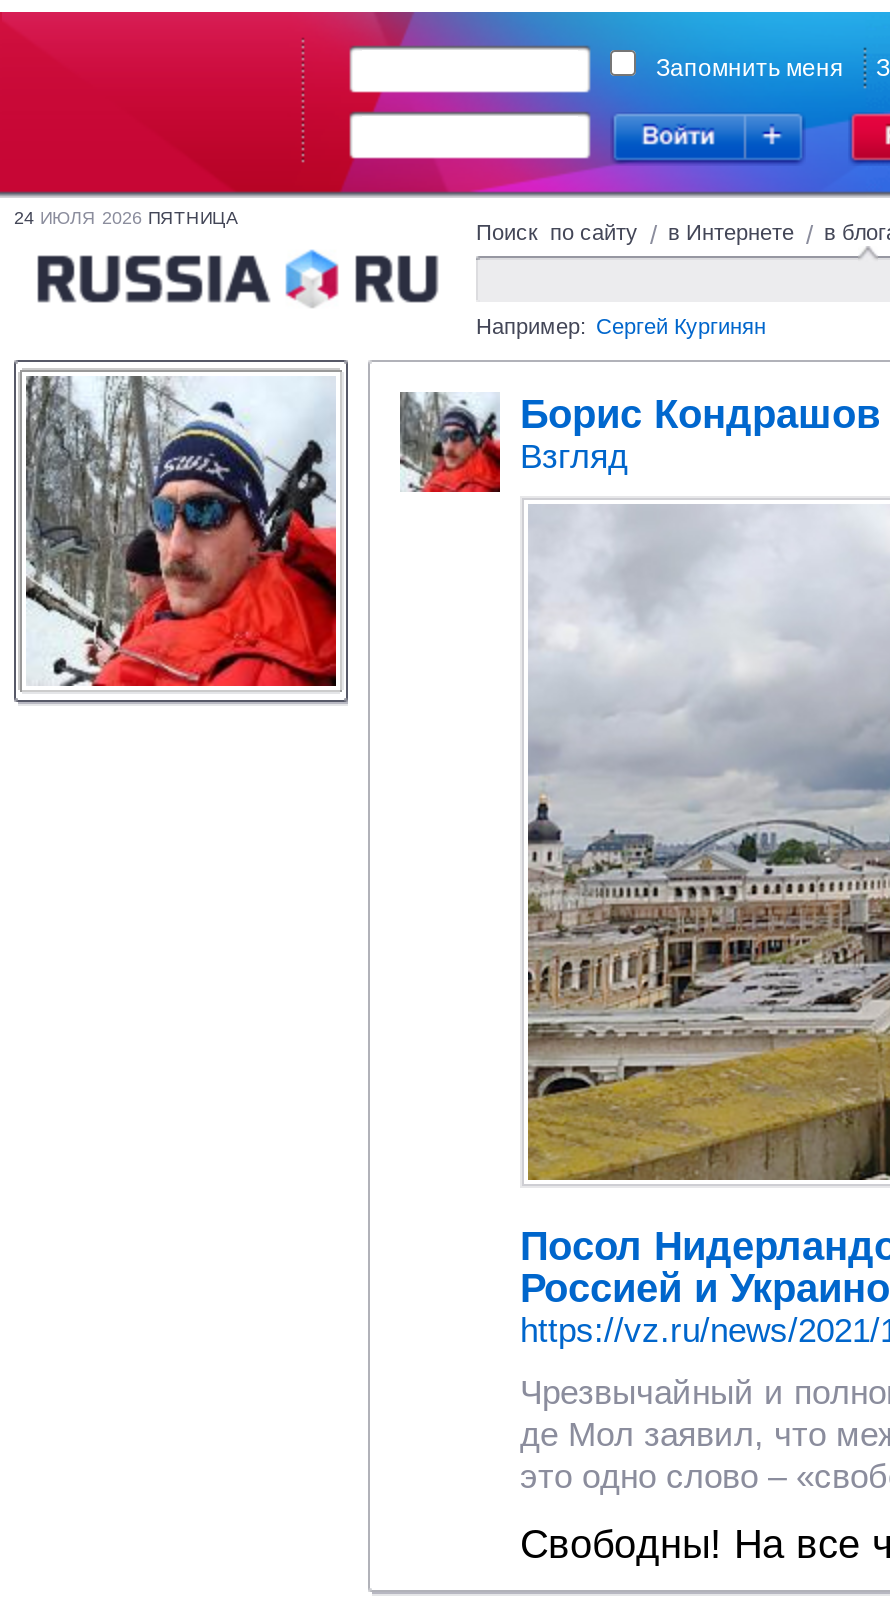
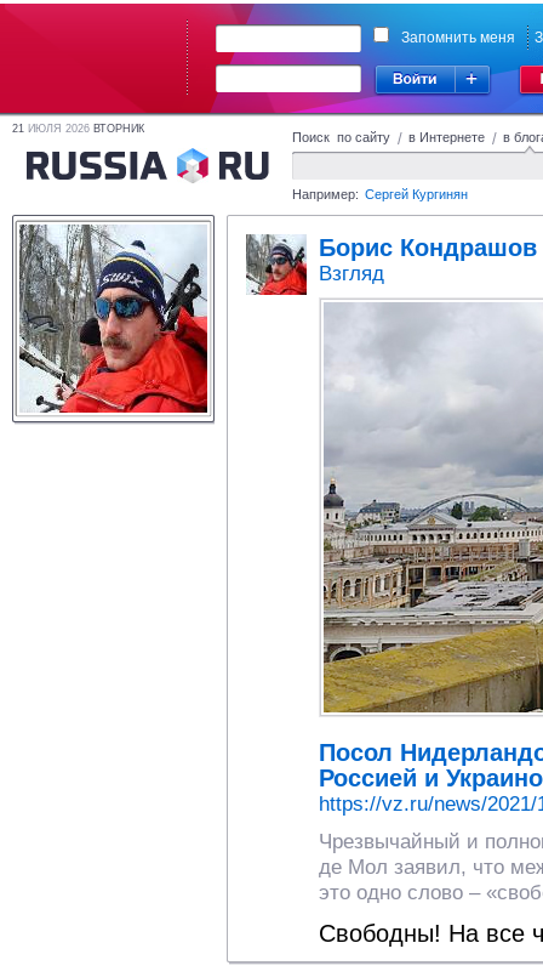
[14,208,238,228] 24 ИЮЛЯ 2026 ПЯТНИЦА -> [12,123,144,135] 21 ИЮЛЯ 2026 ВТОРНИК

